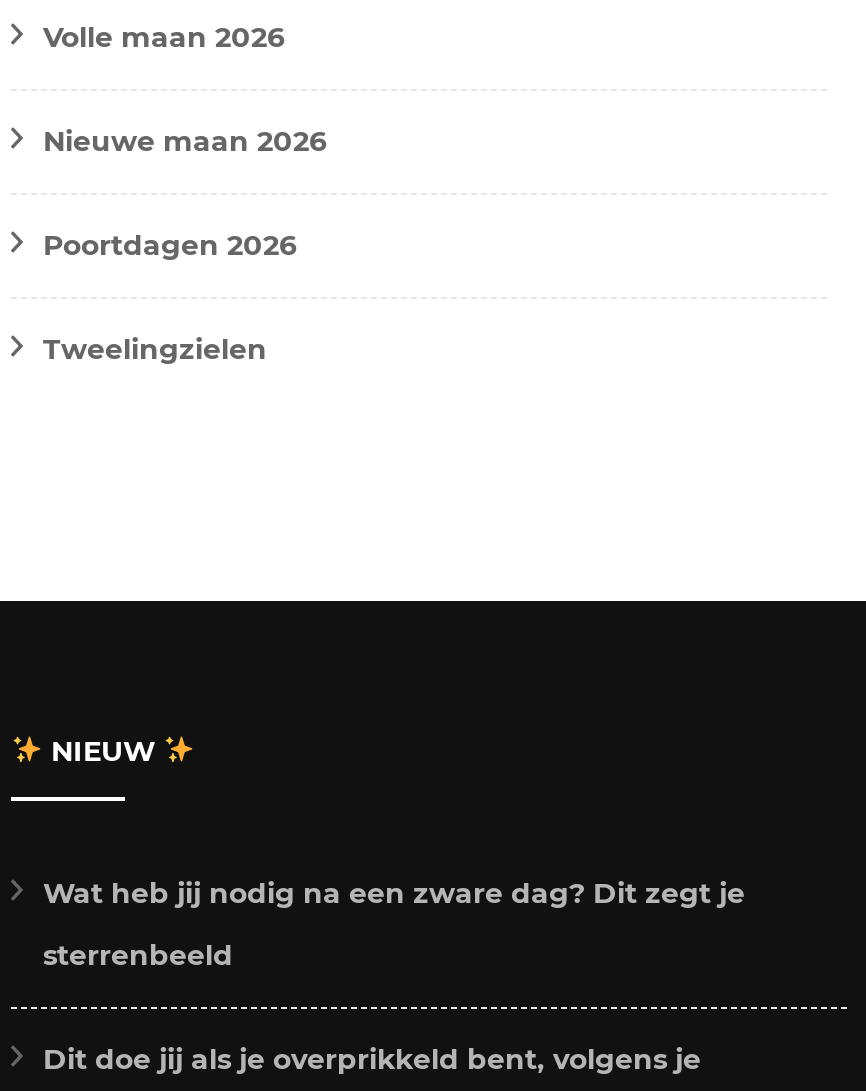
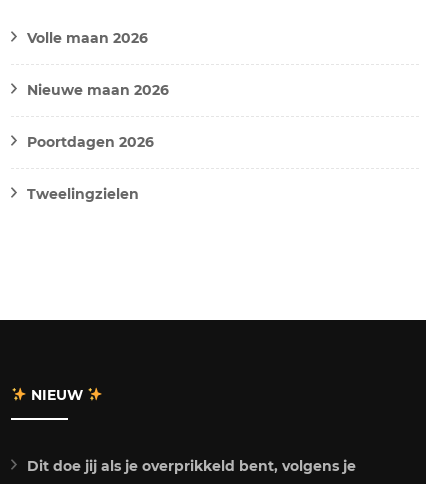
[43,875,745,973] Wat heb jij nodig na een zware dag? Dit zegt je | sterrenbeeld -> none

